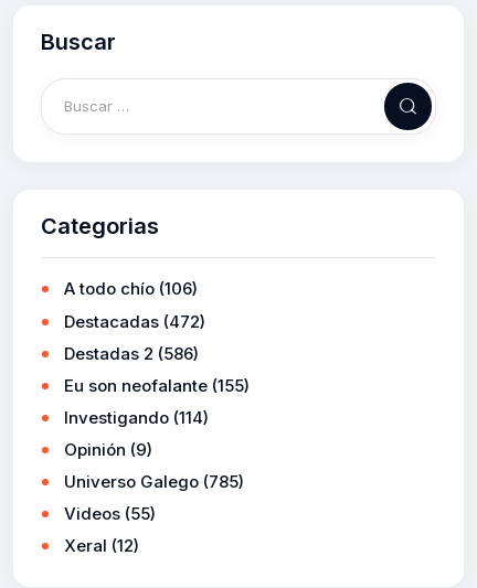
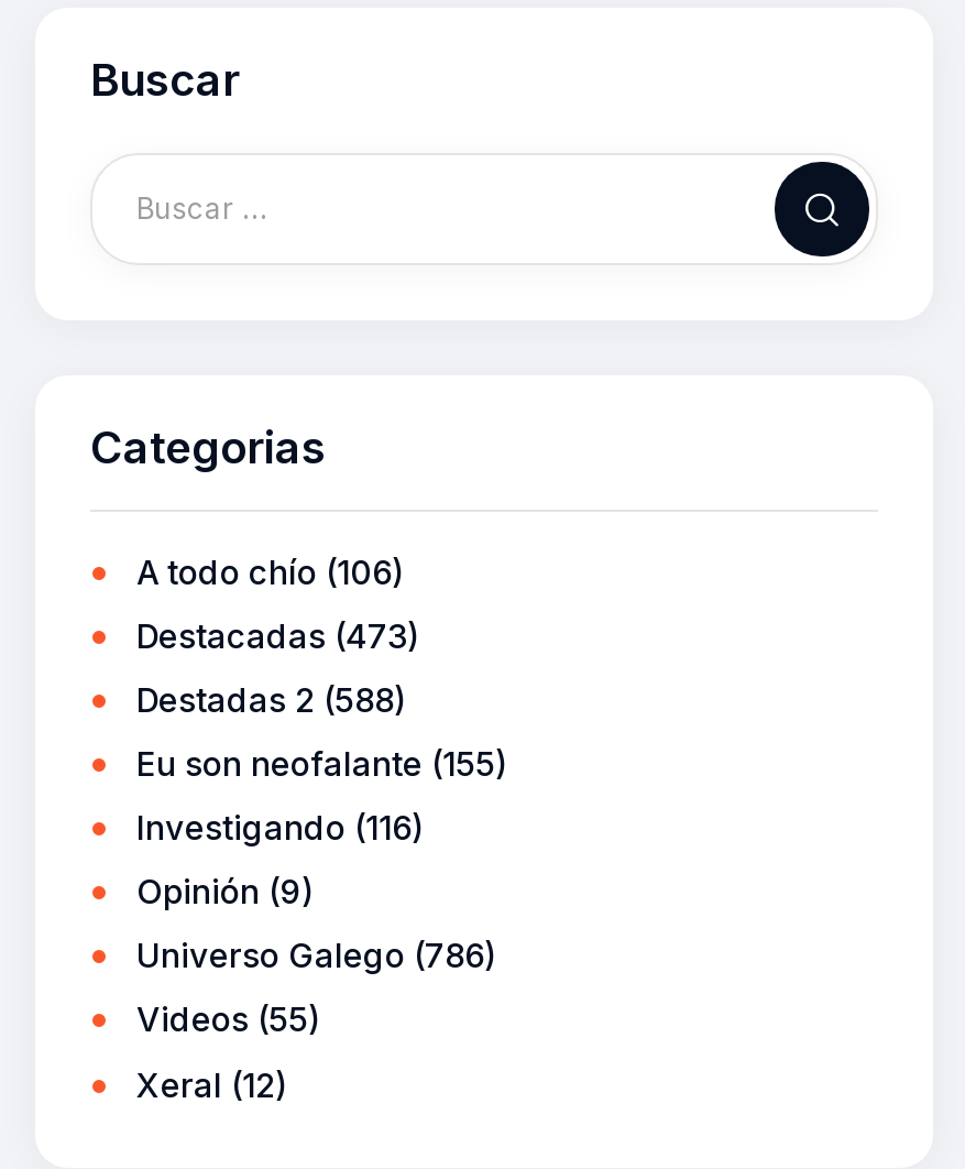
[64,311,205,332] Destacadas (472) -> [136,615,418,657] Destacadas (473)
[64,343,199,364] Destadas 2 (586) -> [136,679,405,721] Destadas 2 (588)
[64,407,209,428] Investigando (114) -> [136,808,423,849] Investigando (116)
[64,471,244,492] Universo Galego (785) -> [136,936,495,977] Universo Galego (786)

